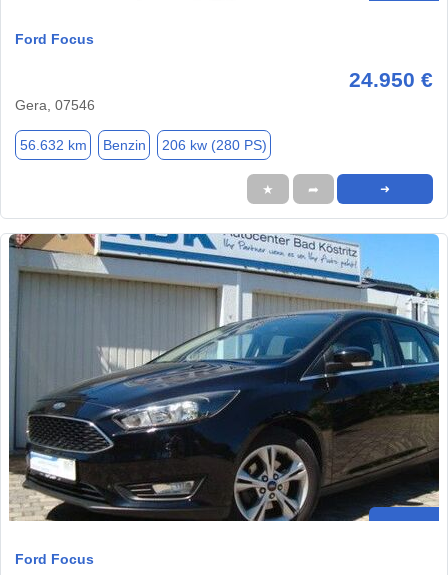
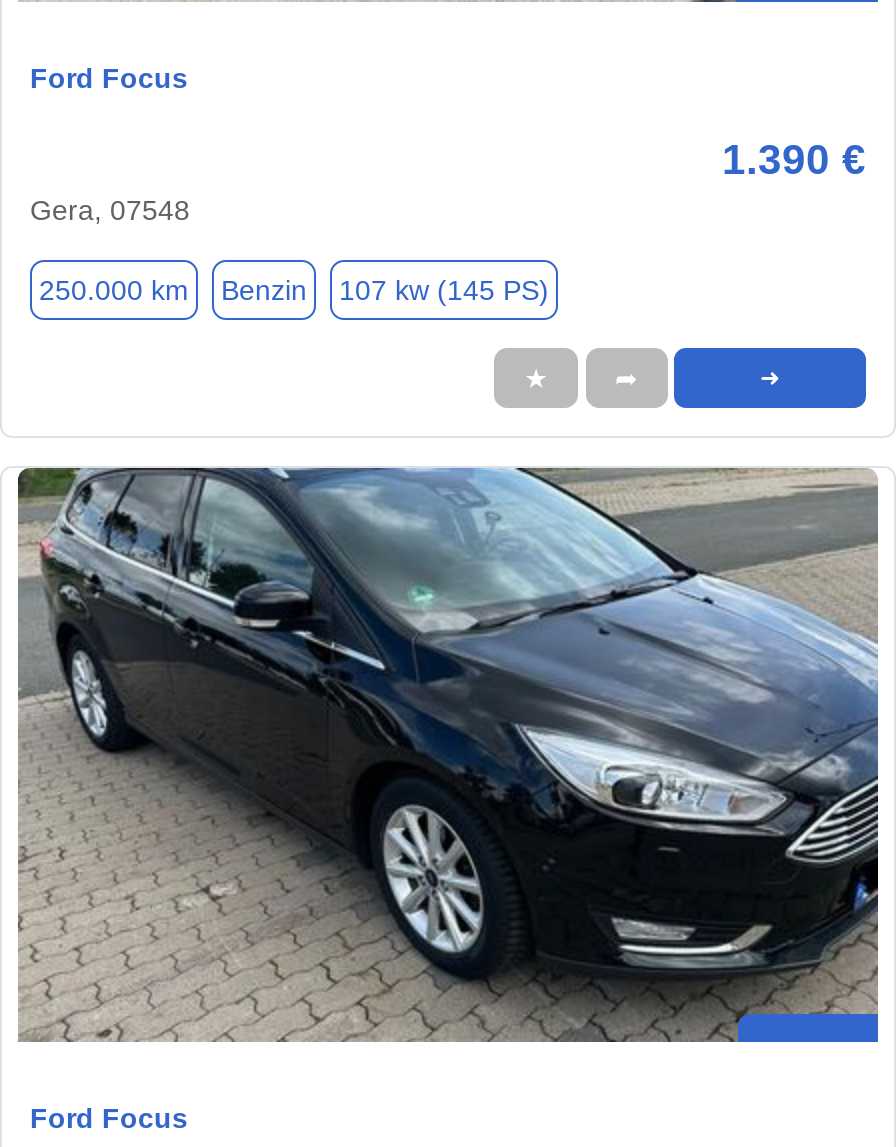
[349,68,433,91] 24.950 € -> [722,137,866,183] 1.390 €
[15,97,95,113] Gera, 07546 -> [30,195,190,227] Gera, 07548
[19,137,86,153] 56.632 km -> [39,274,189,306] 250.000 km
[161,137,266,153] 206 kw (280 PS) -> [339,274,549,306] 107 kw (145 PS)
[9,233,440,522] [image] -> [18,466,880,1044] [image]

